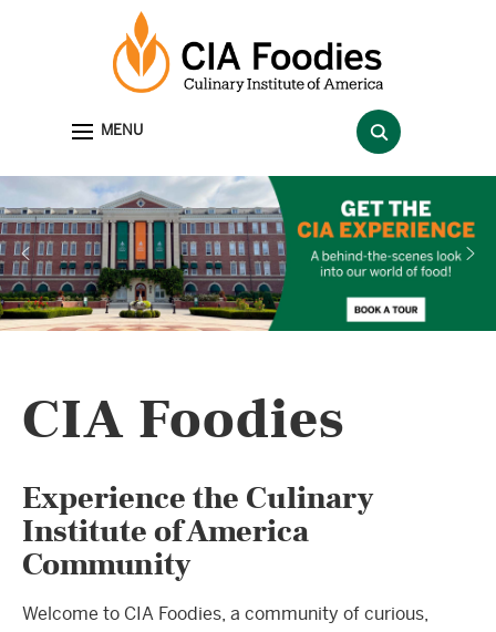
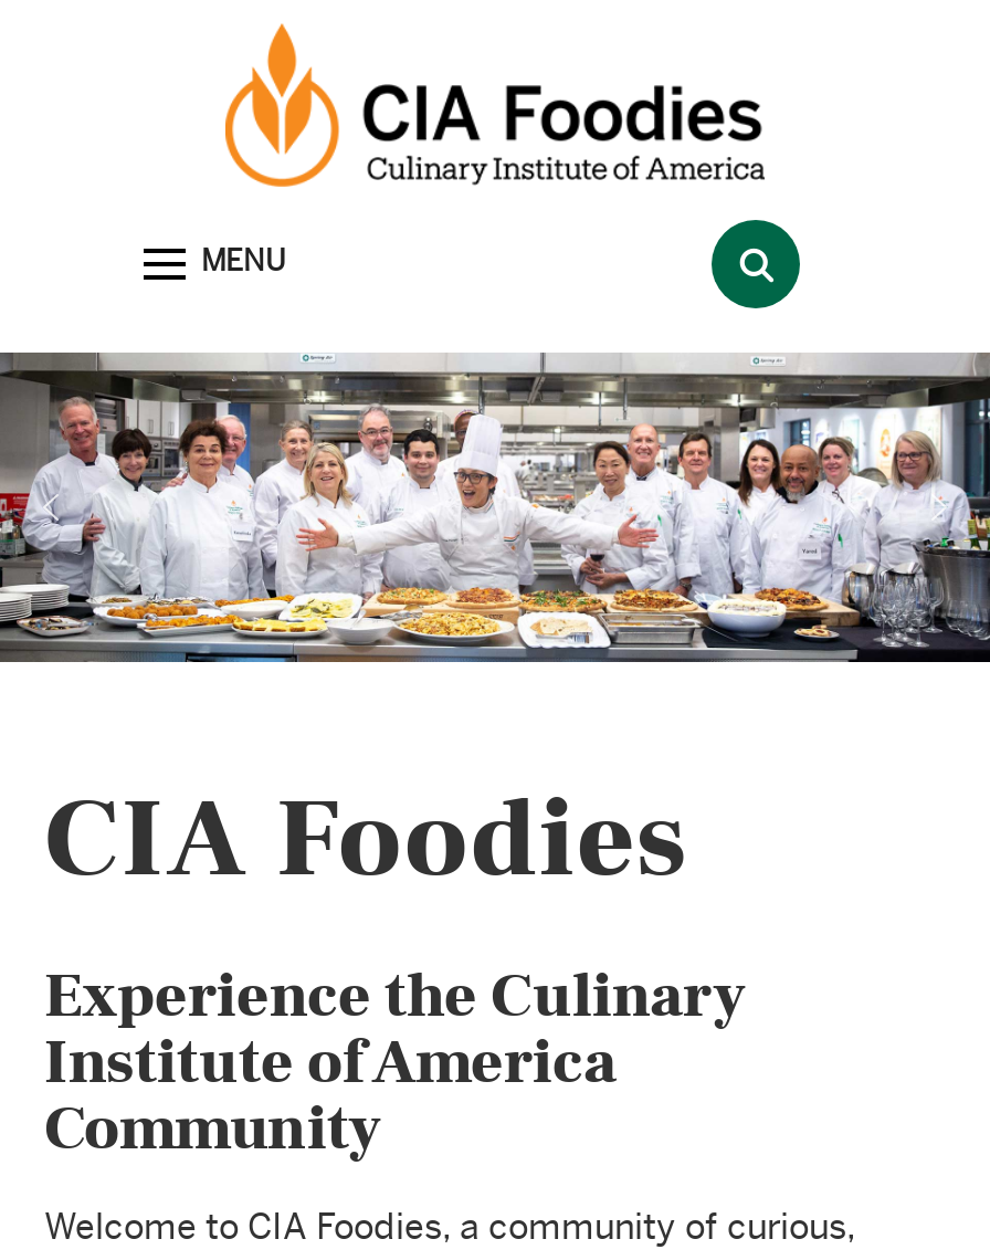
[3,175,493,332] [image] -> [7,350,983,664] [image]

